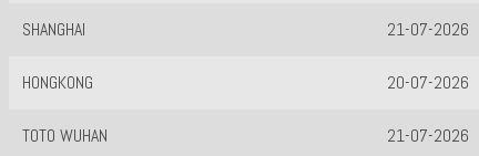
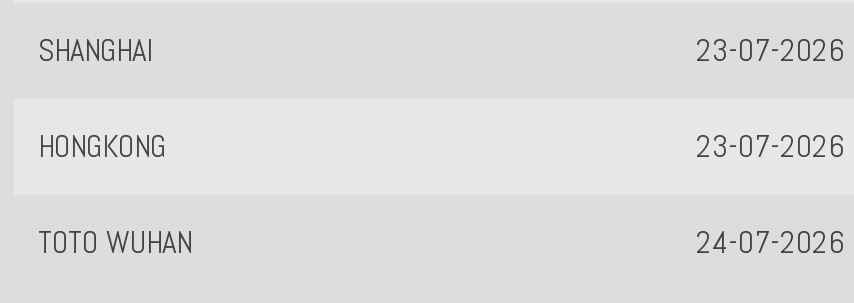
[387,18,469,40] 21-07-2026 -> [696,30,844,70] 23-07-2026
[387,71,469,94] 20-07-2026 -> [696,126,844,166] 23-07-2026
[387,125,469,147] 21-07-2026 -> [696,222,844,262] 24-07-2026

